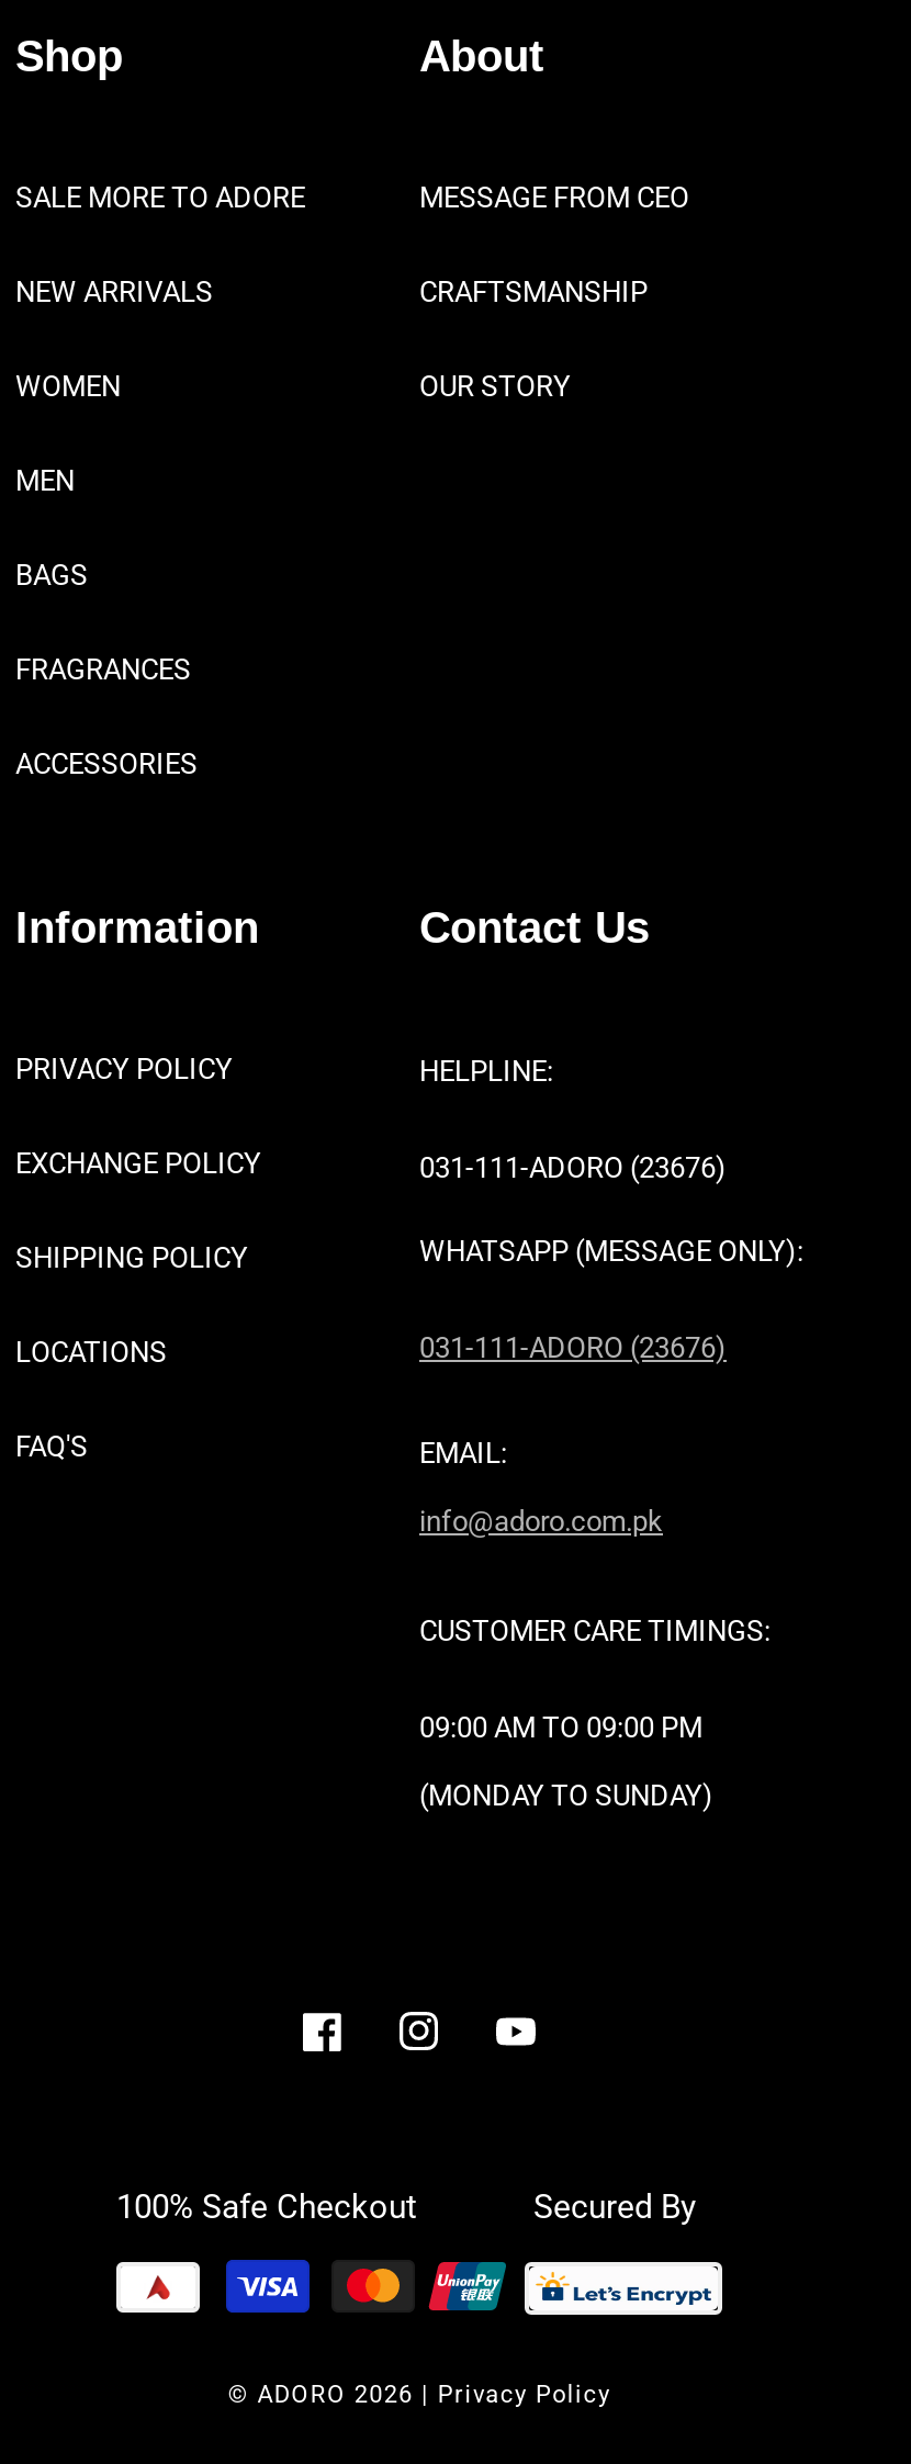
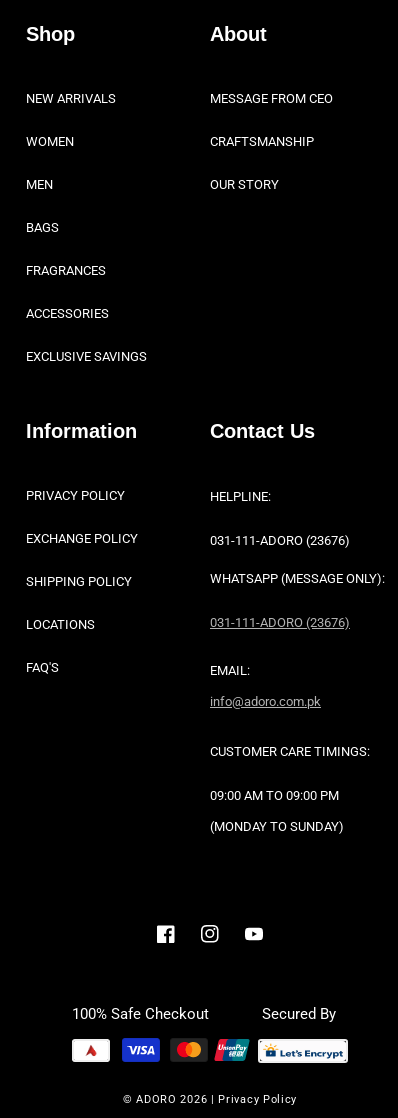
[15,182,305,215] SALE MORE TO ADORE -> none
moved [15,277,213,781] -> [26,91,116,321]: NEW ARRIVALS | WOMEN | MEN | BAGS | FRAGRANCES | ACCESSORIES
none -> [26,349,147,364] EXCLUSIVE SAVINGS

